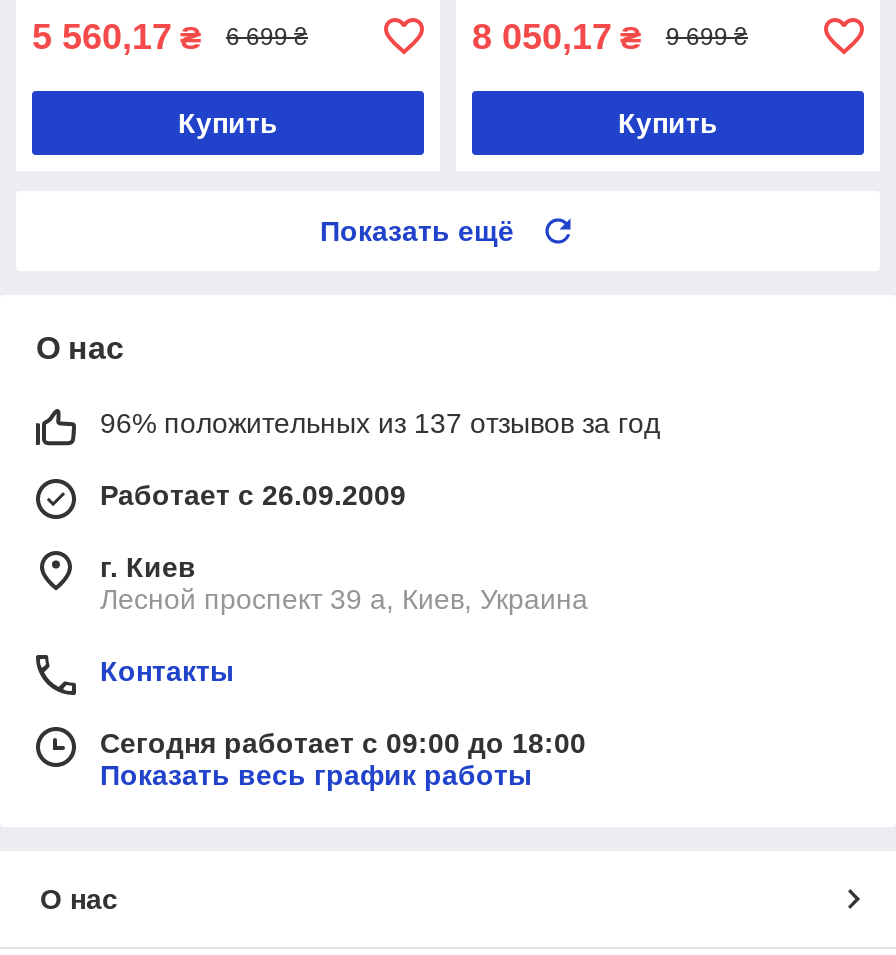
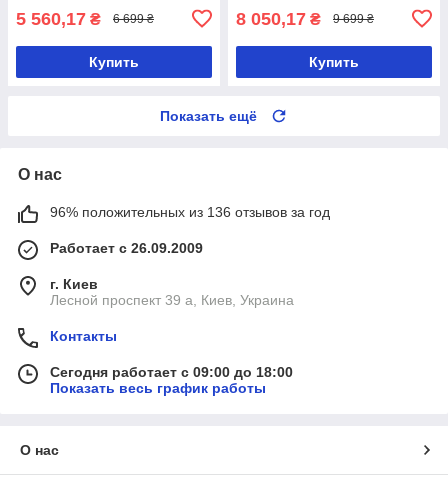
[100,407,660,439] 96% положительных из 137 отзывов за год -> [50,204,330,220] 96% положительных из 136 отзывов за год

